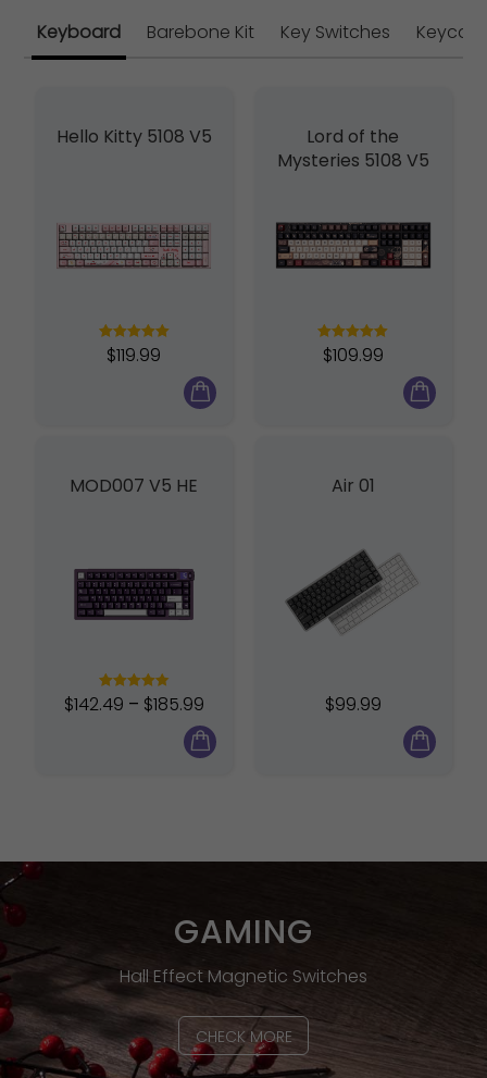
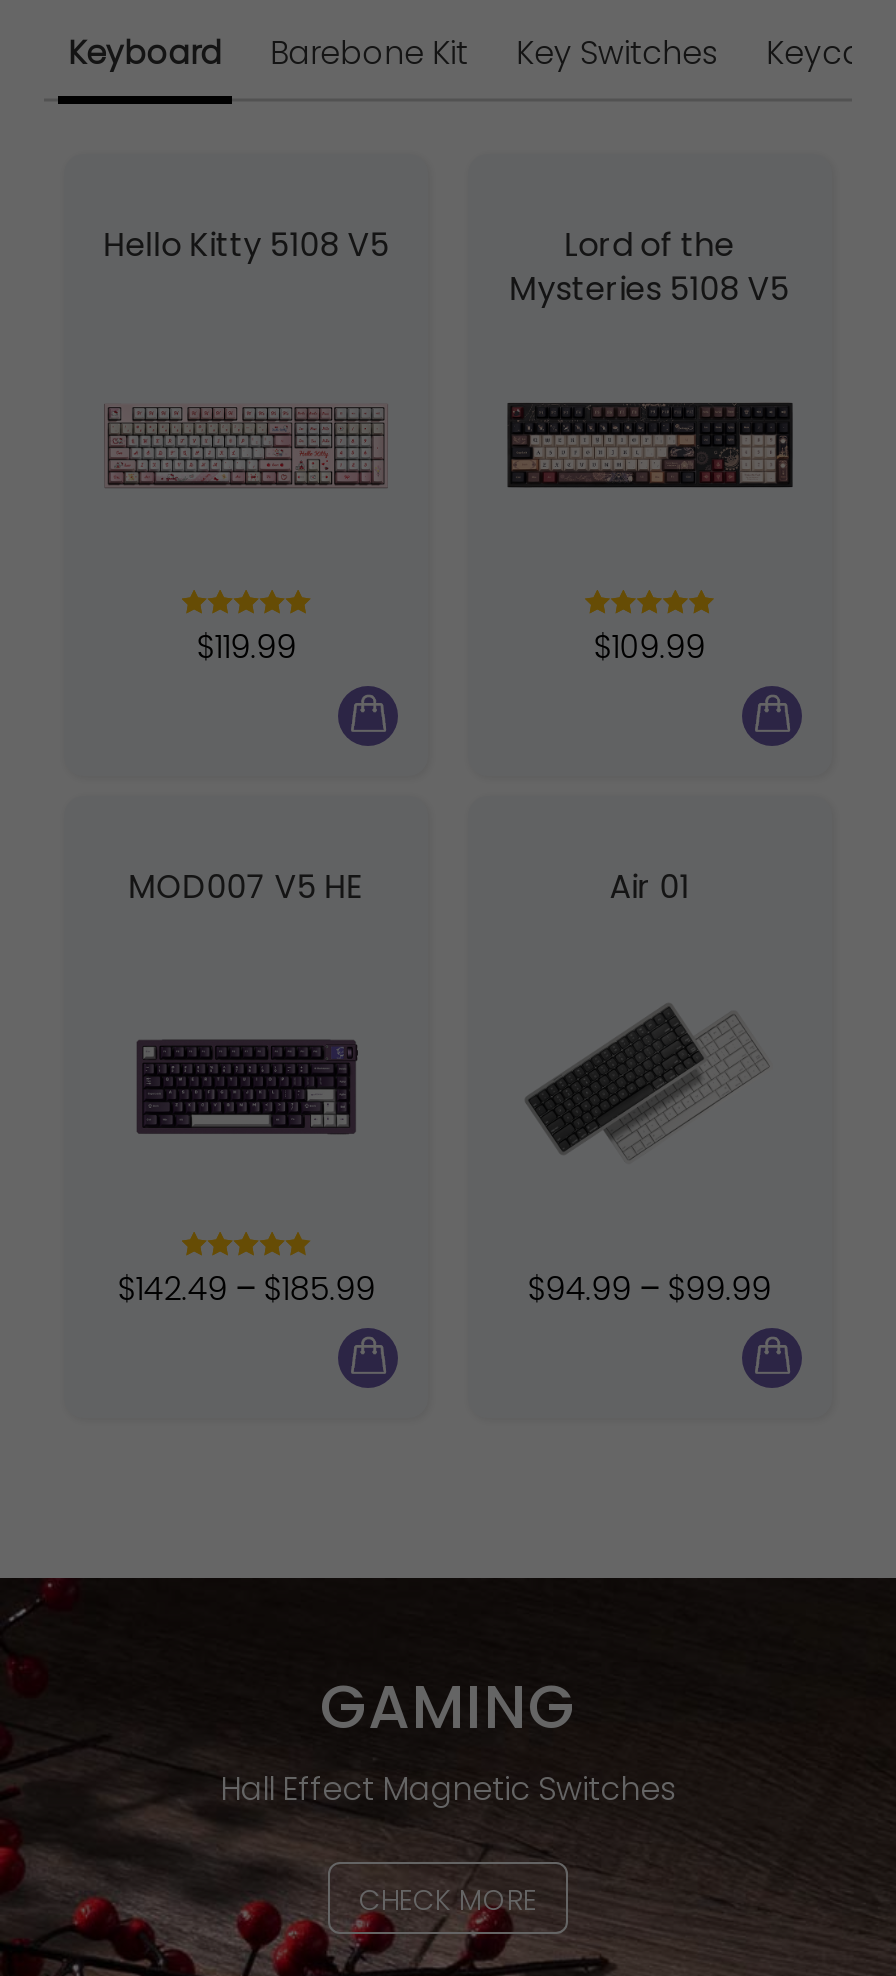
[325,692,381,717] $99.99 -> [528,1266,772,1312] $94.99 – $99.99

